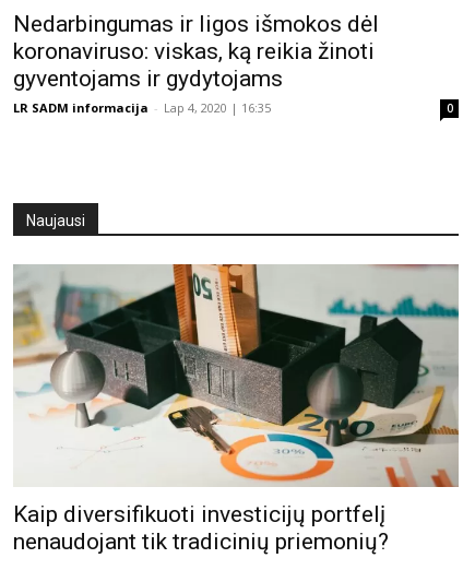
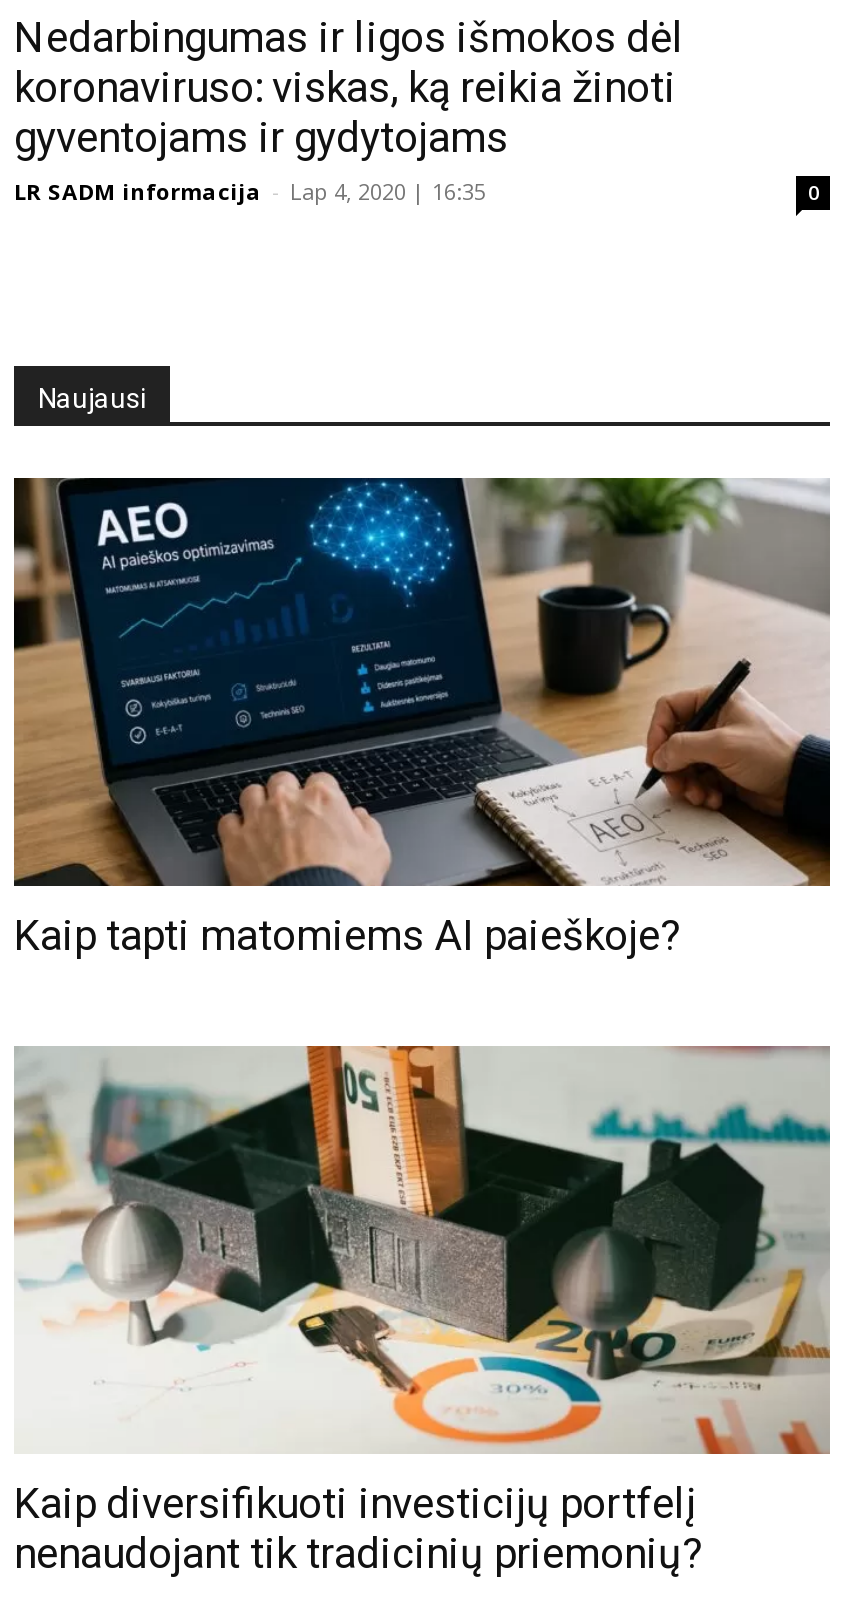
none -> [12,476,832,960] [image] | Kaip tapti matomiems AI paieškoje?

